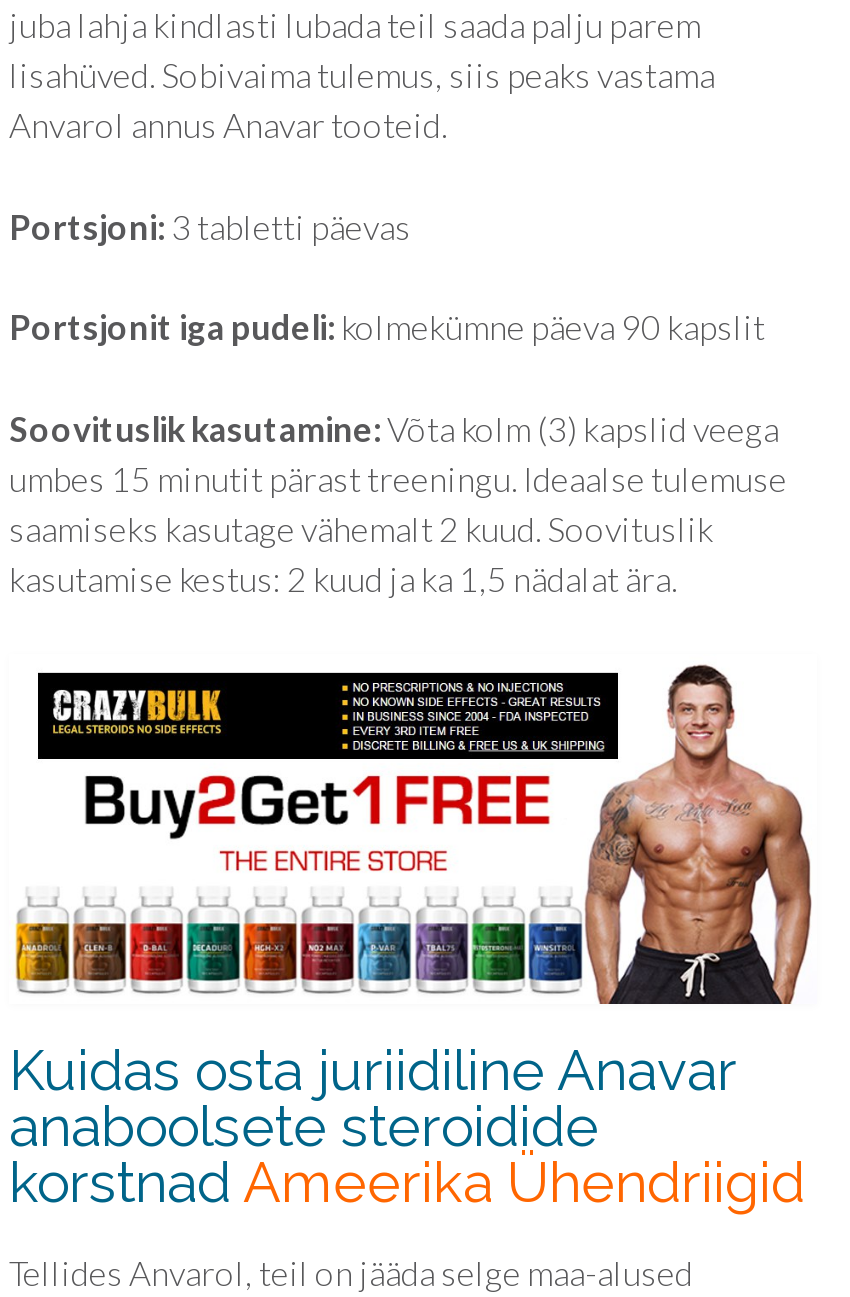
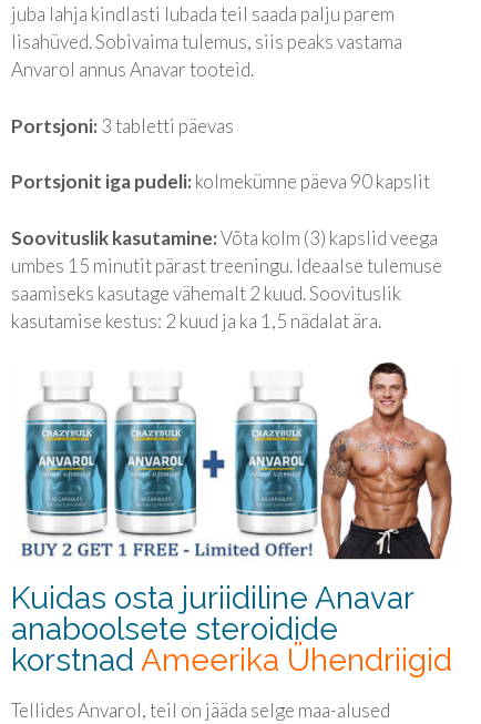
[13,654,813,1006] [image] -> [14,361,456,560] [image]

